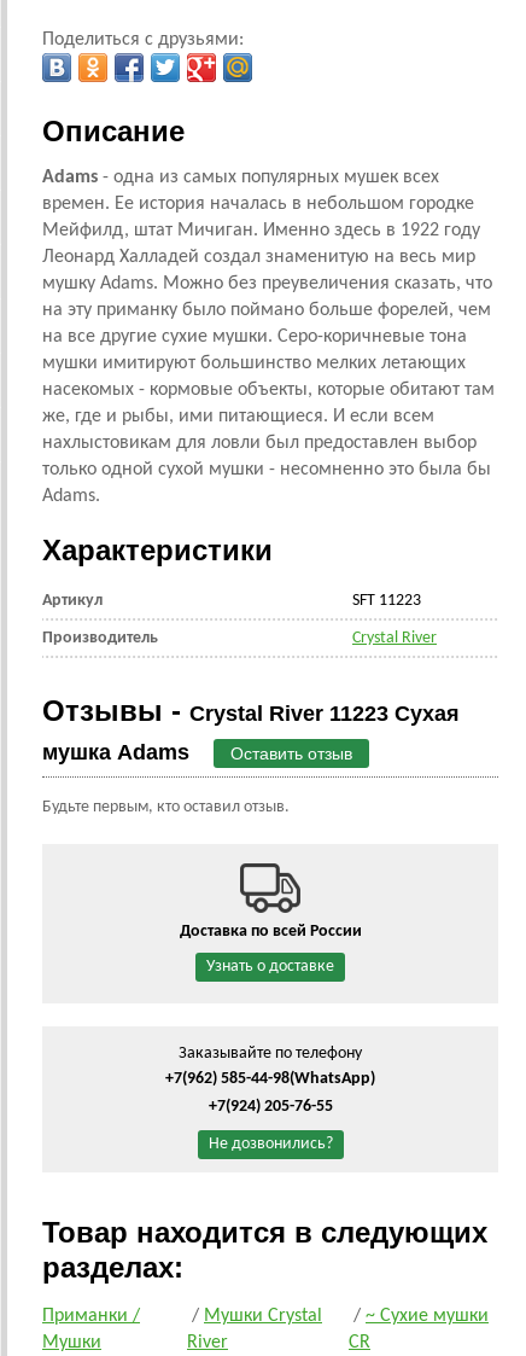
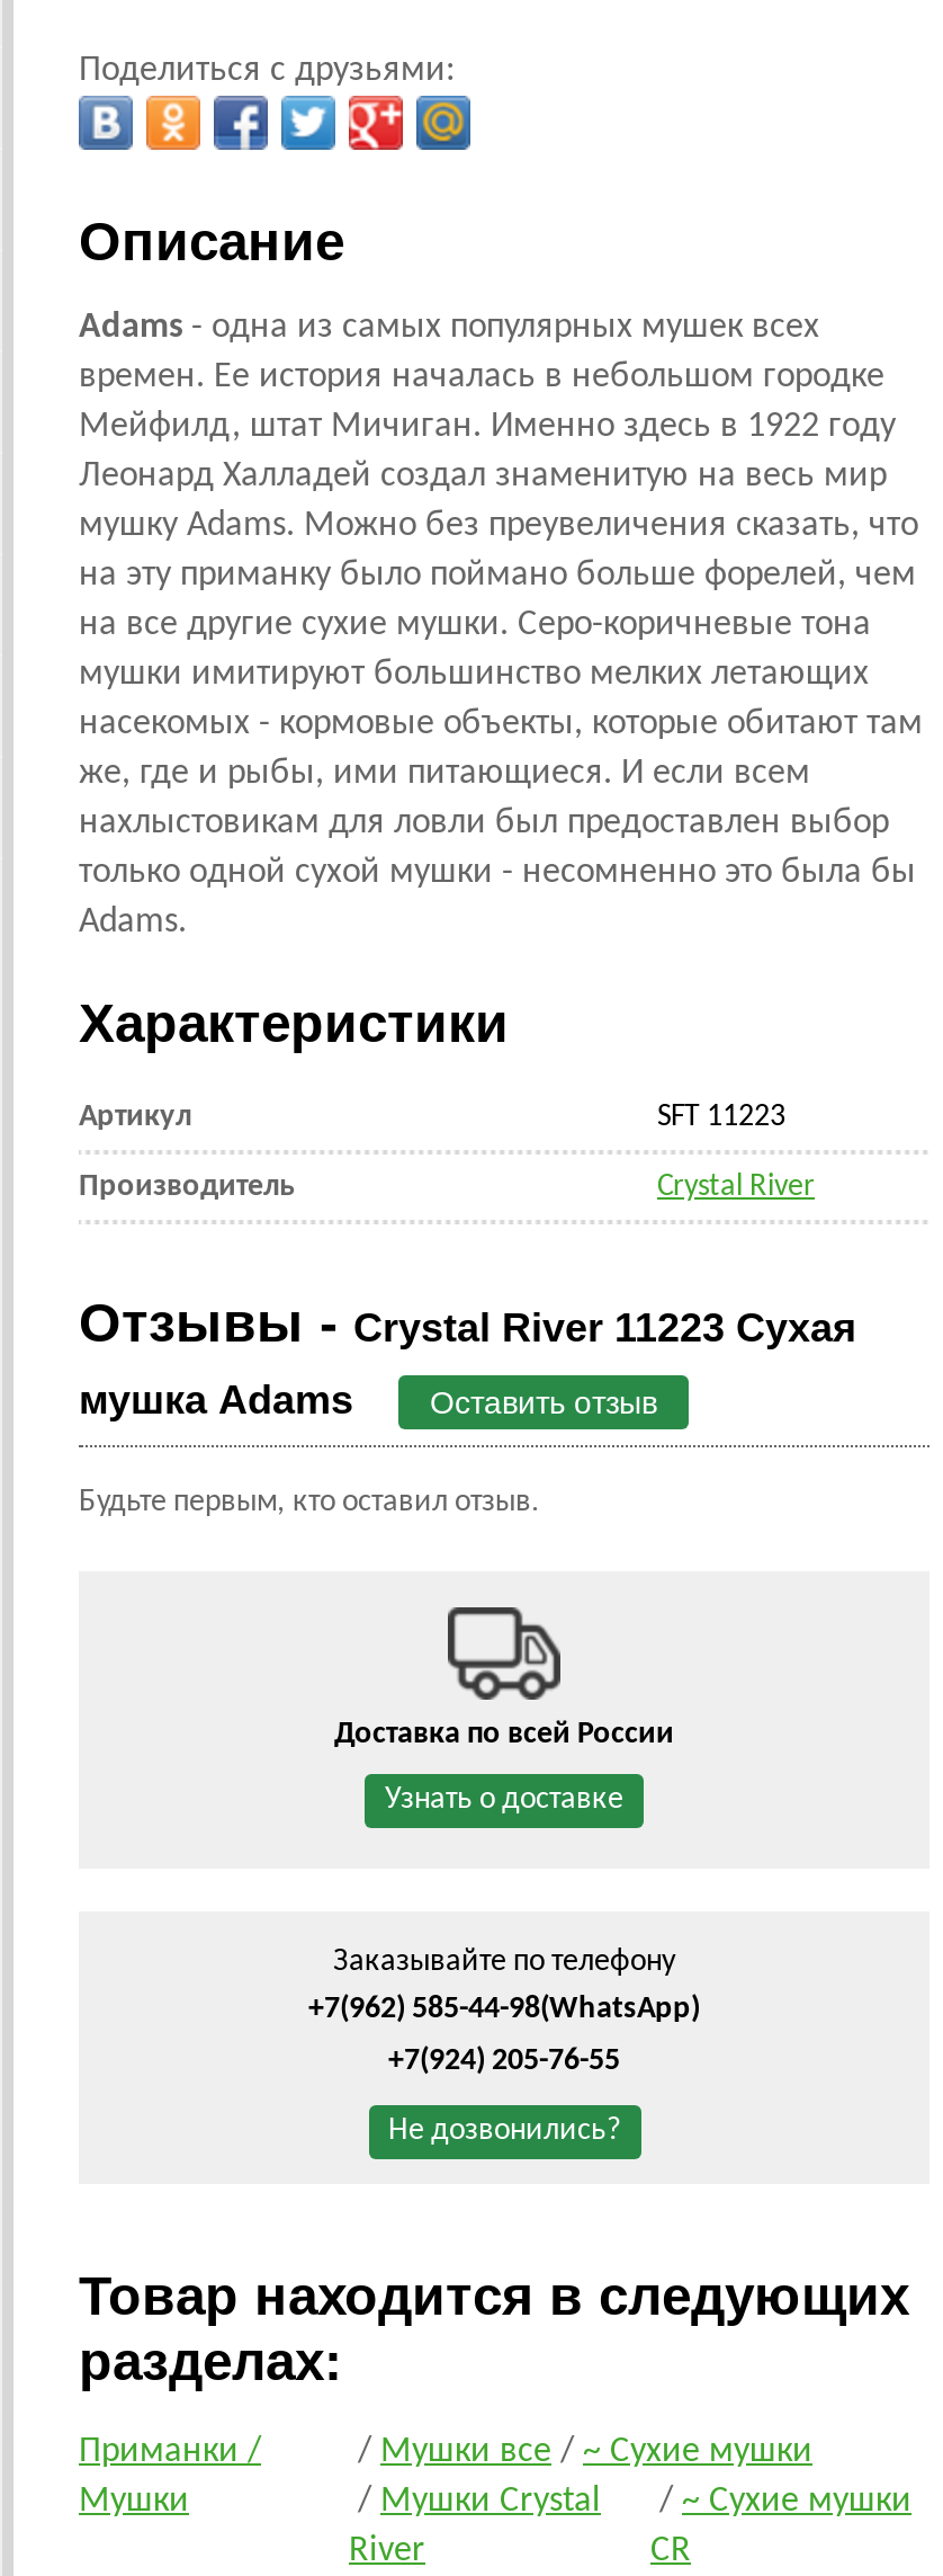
none -> [349,2435,812,2471] / Мушки все / ~ Сухие мушки

